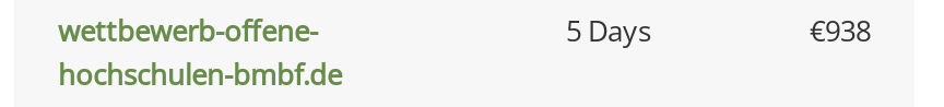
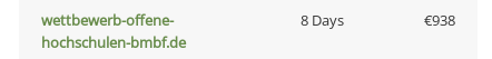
[566,11,651,50] 5 Days -> [300,10,343,30] 8 Days

